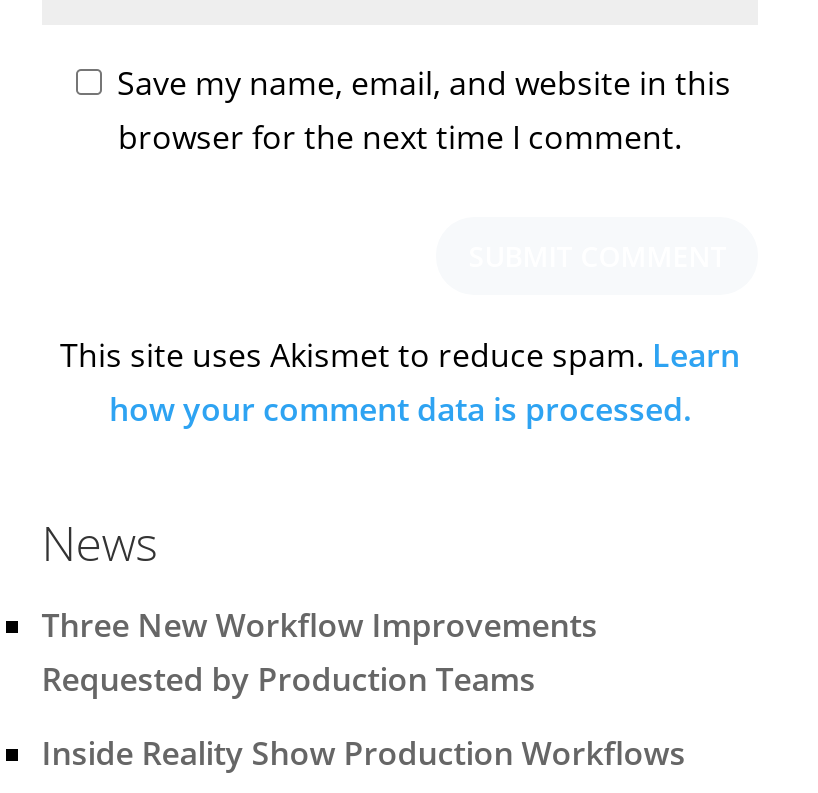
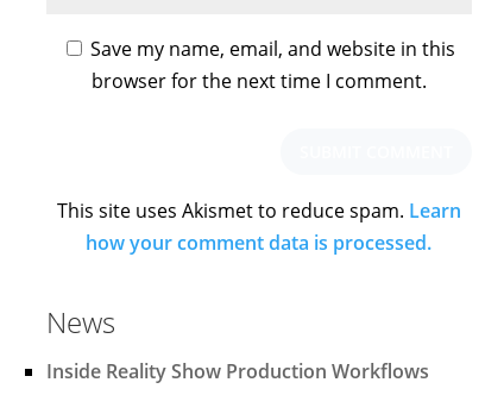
[42,602,598,700] Three New Workflow Improvements | Requested by Production Teams -> none

